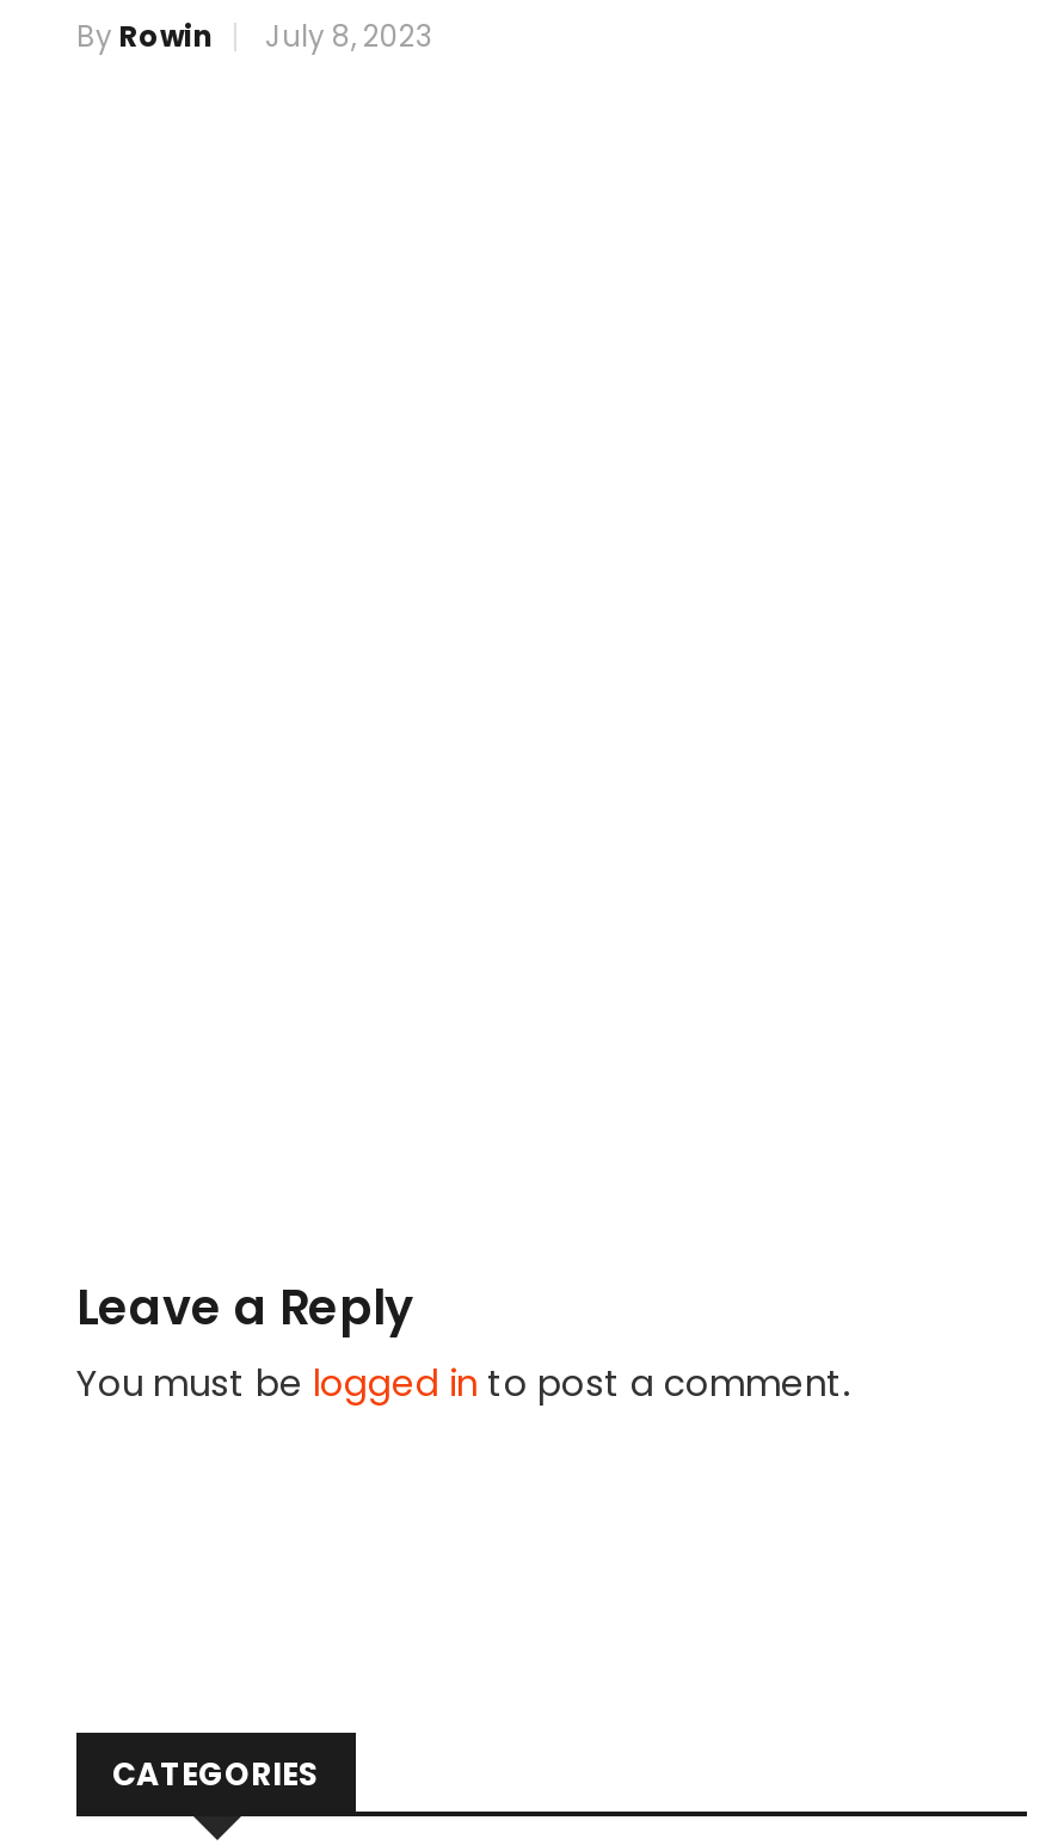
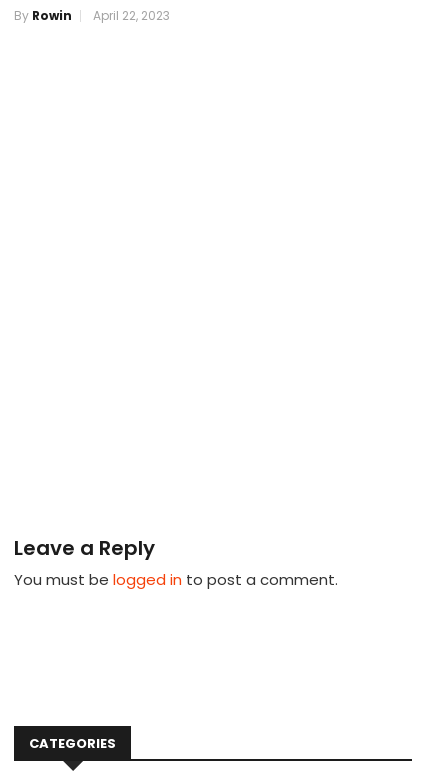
[76,15,432,55] By Rowin July 8, 2023 -> [14,7,170,24] By Rowin April 22, 2023

